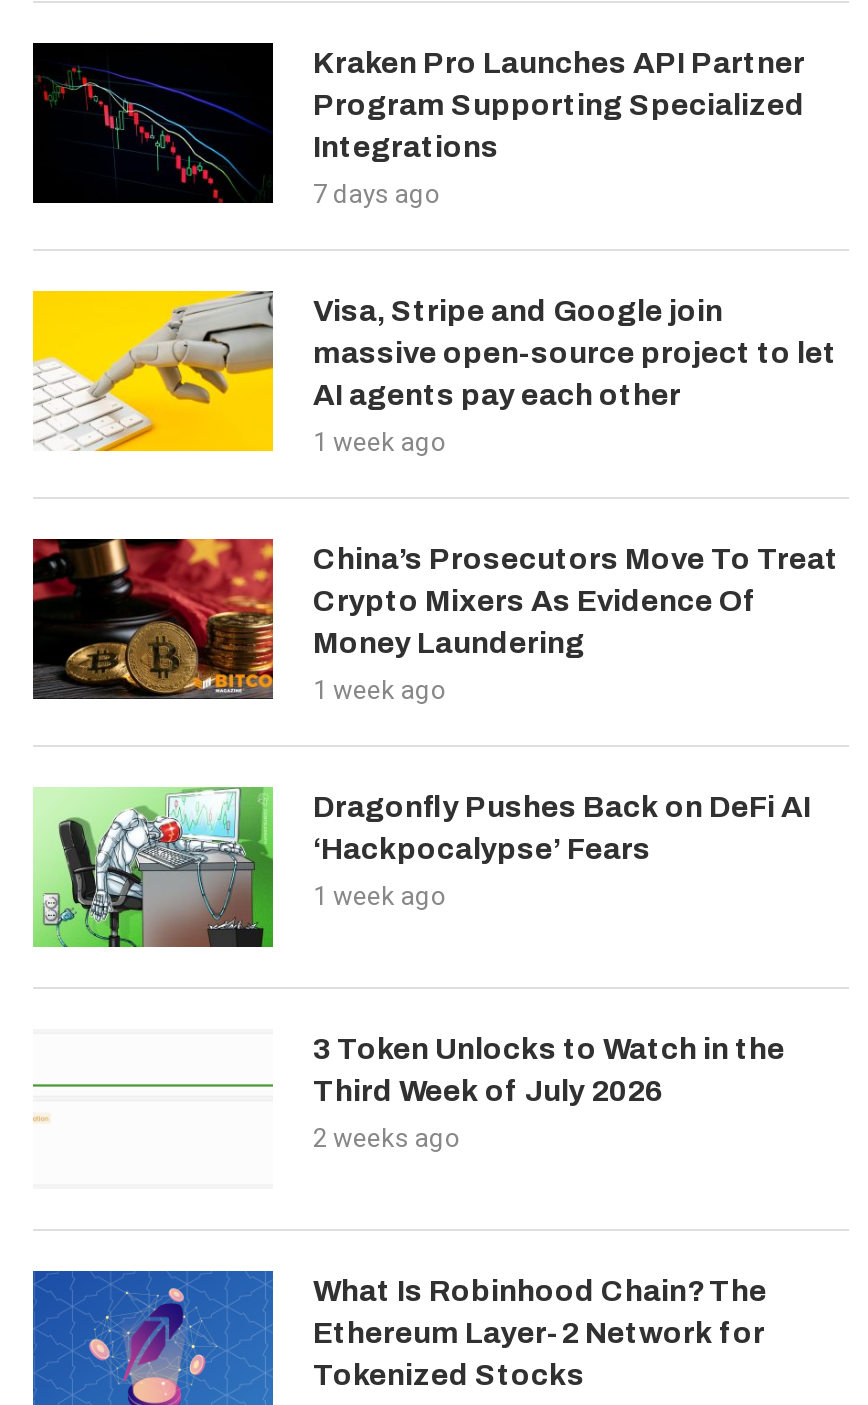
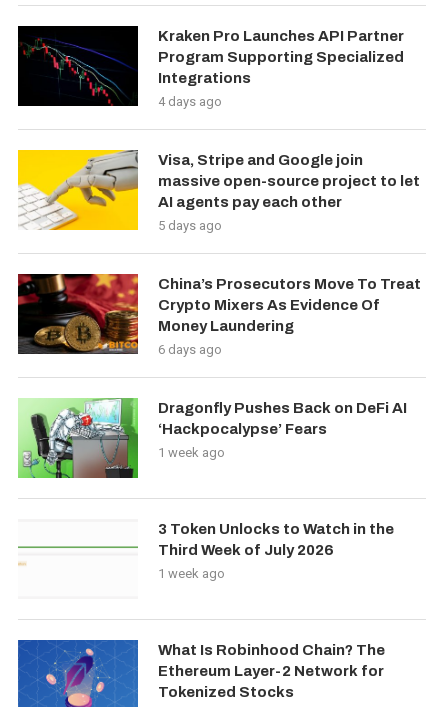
[313,180,441,210] 7 days ago -> [158,94,222,109] 4 days ago
[313,428,447,458] 1 week ago -> [158,218,222,233] 5 days ago
[313,676,447,706] 1 week ago -> [158,342,222,357] 6 days ago
[313,1124,461,1154] 2 weeks ago -> [158,566,225,581] 1 week ago

